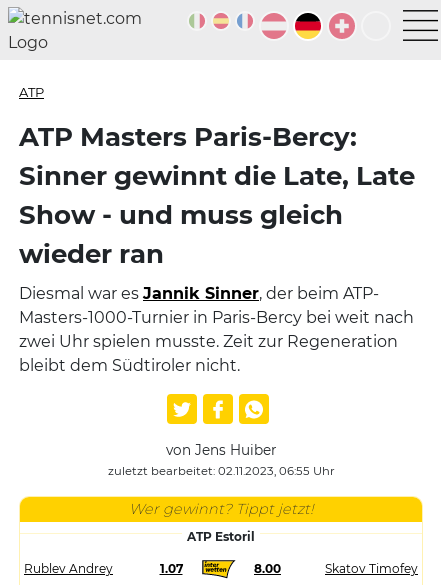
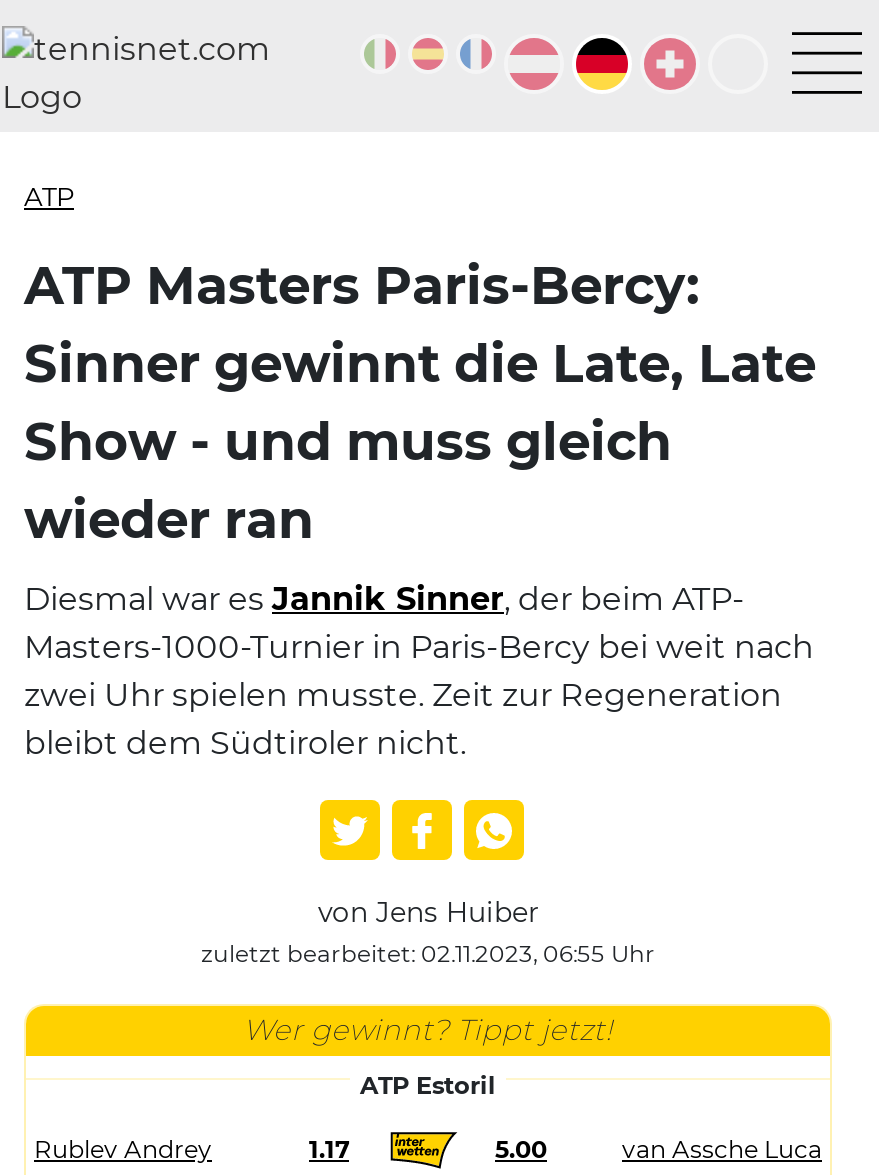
[159,561,418,576] 1.07 | 8.00 | Skatov Timofey -> [309,1134,822,1164] 1.17 | 5.00 | van Assche Luca

